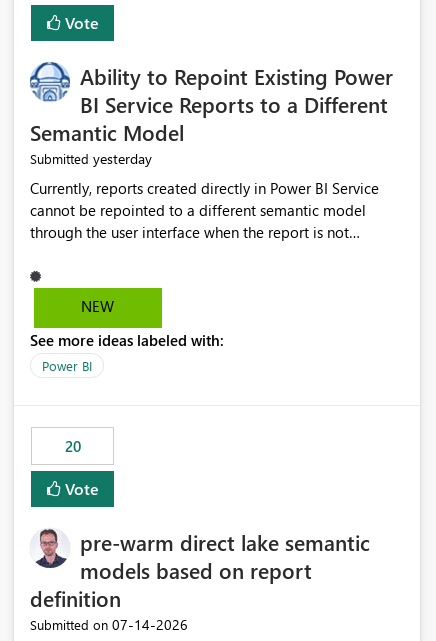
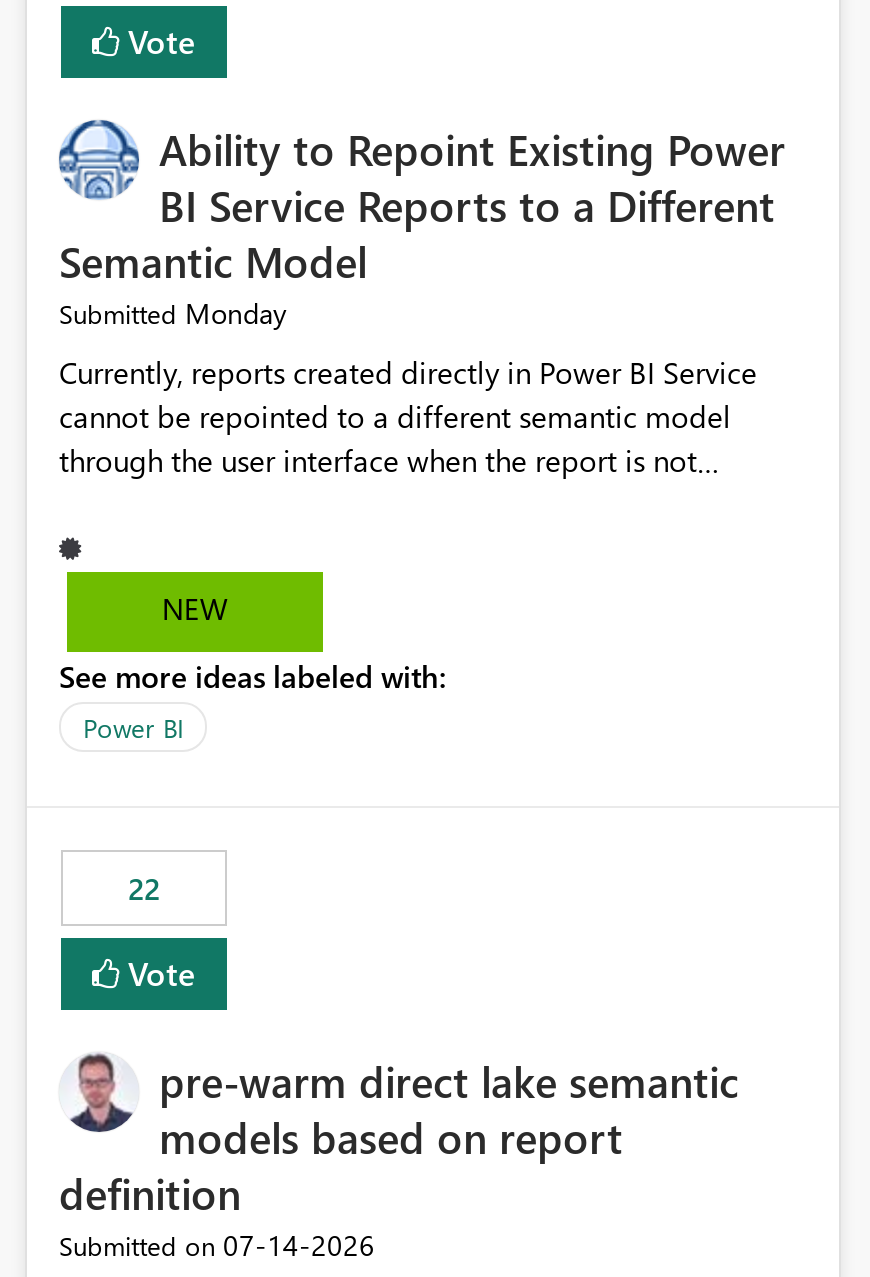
[30,149,152,168] Submitted yesterday -> [59,295,287,333] Submitted Monday
[64,436,80,456] 20 -> [128,869,160,909] 22

